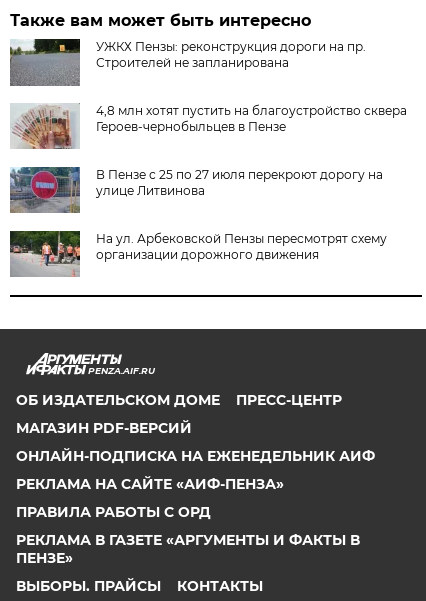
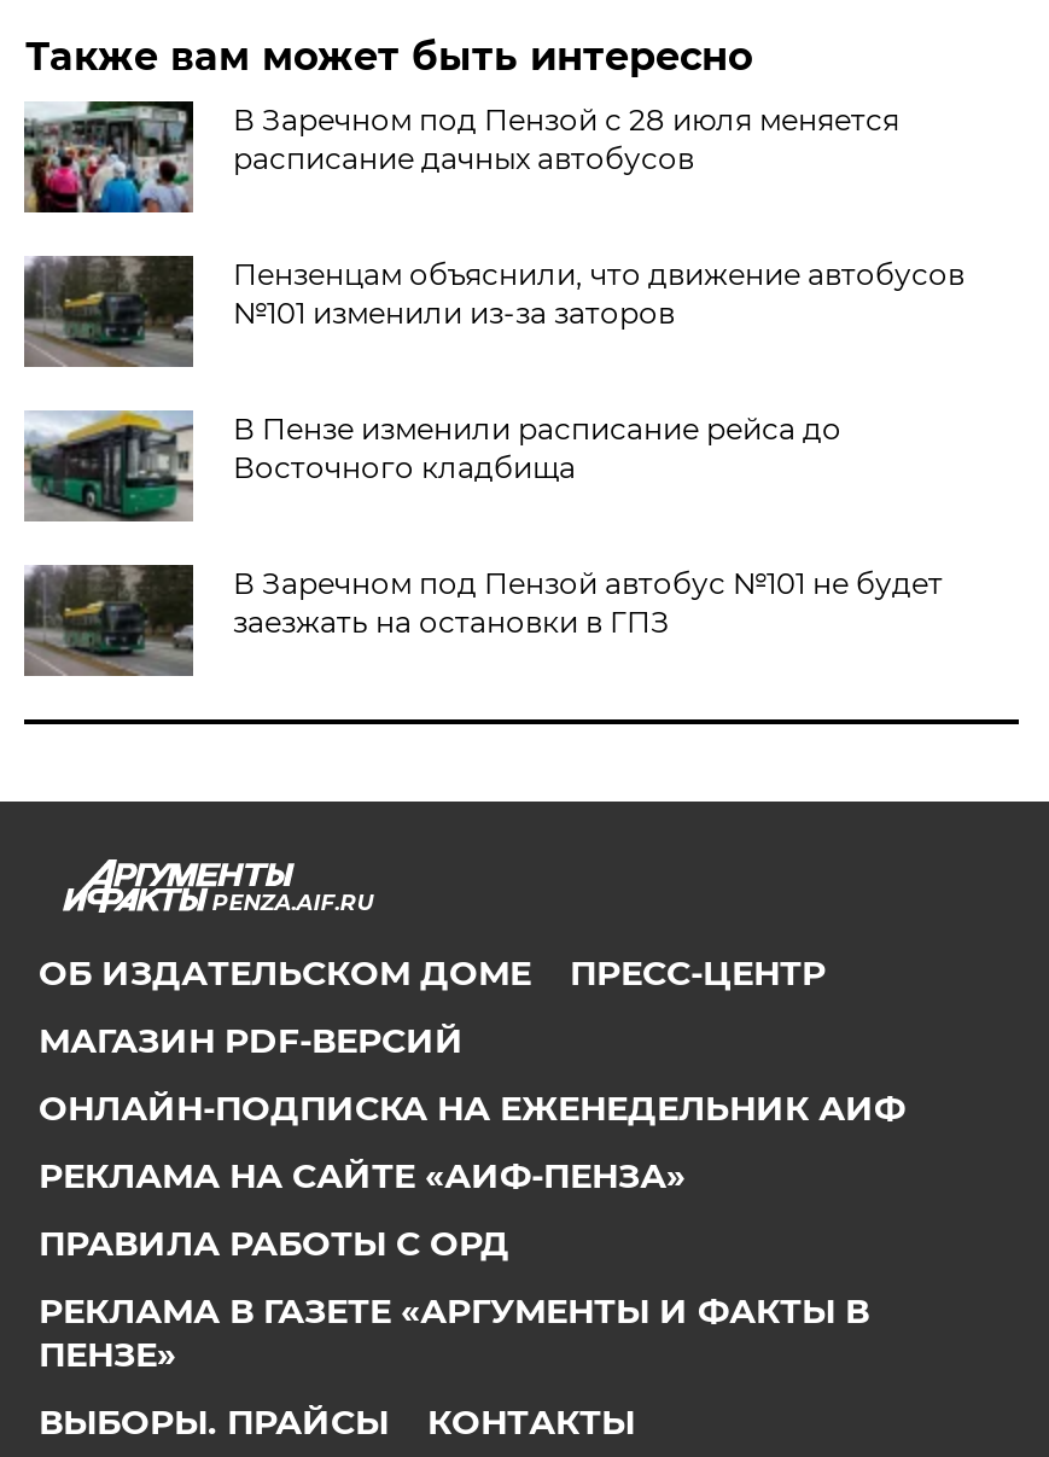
[10,39,366,87] [image] | УЖКХ Пензы: реконструкция дороги на пр. | Строителей не запланирована -> [24,101,899,215] [image] | В Заречном под Пензой с 28 июля меняется | расписание дачных автобусов
[10,103,407,149] [image] | 4,8 млн хотят пустить на благоустройство сквера | Героев-чернобыльцев в Пензе -> [22,253,964,367] [image] | Пензенцам объяснили, что движение автобусов | №101 изменили из-за заторов
[10,166,383,213] [image] | В Пензе с 25 по 27 июля перекроют дорогу на | улице Литвинова -> [24,408,841,521] [image] | В Пензе изменили расписание рейса до | Восточного кладбища
[9,230,387,278] [image] | На ул. Арбековской Пензы пересмотрят схему | организации дорожного движения -> [22,563,943,678] [image] | В Заречном под Пензой автобус №101 не будет | заезжать на остановки в ГПЗ

